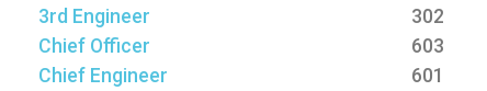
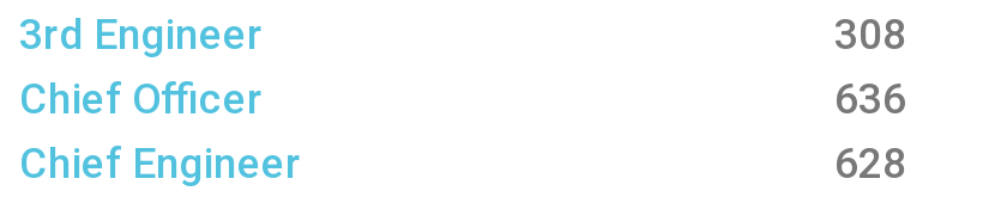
[411,5,444,27] 302 -> [834,11,906,59] 308
[411,35,444,57] 603 -> [834,75,906,123] 636
[411,65,444,87] 601 -> [834,140,906,187] 628

